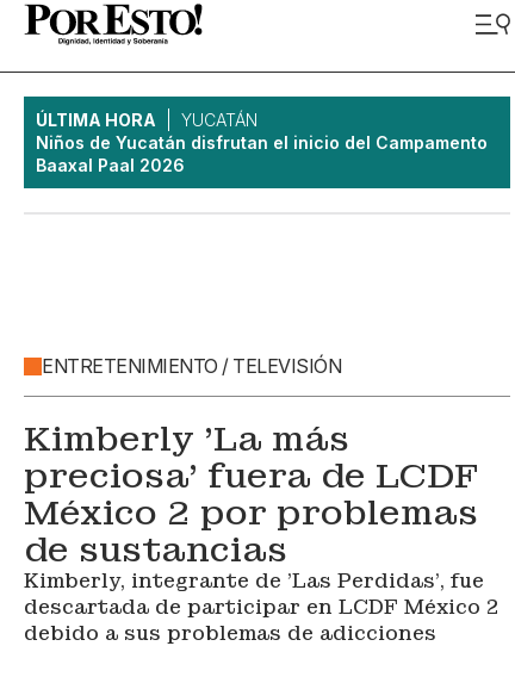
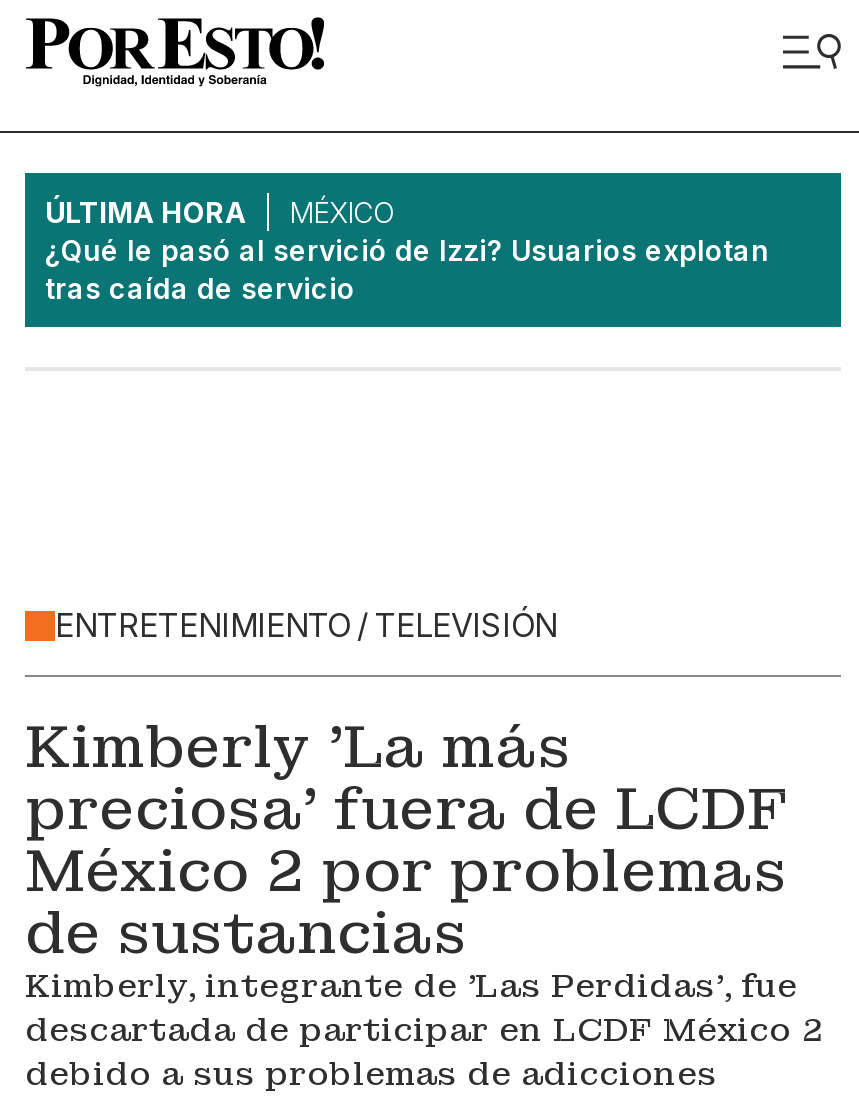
[36,110,488,175] YUCATÁN | Niños de Yucatán disfrutan el inicio del Campamento | Baaxal Paal 2026 -> [45,195,769,305] MÉXICO | ¿Qué le pasó al servició de Izzi? Usuarios explotan | tras caída de servicio

